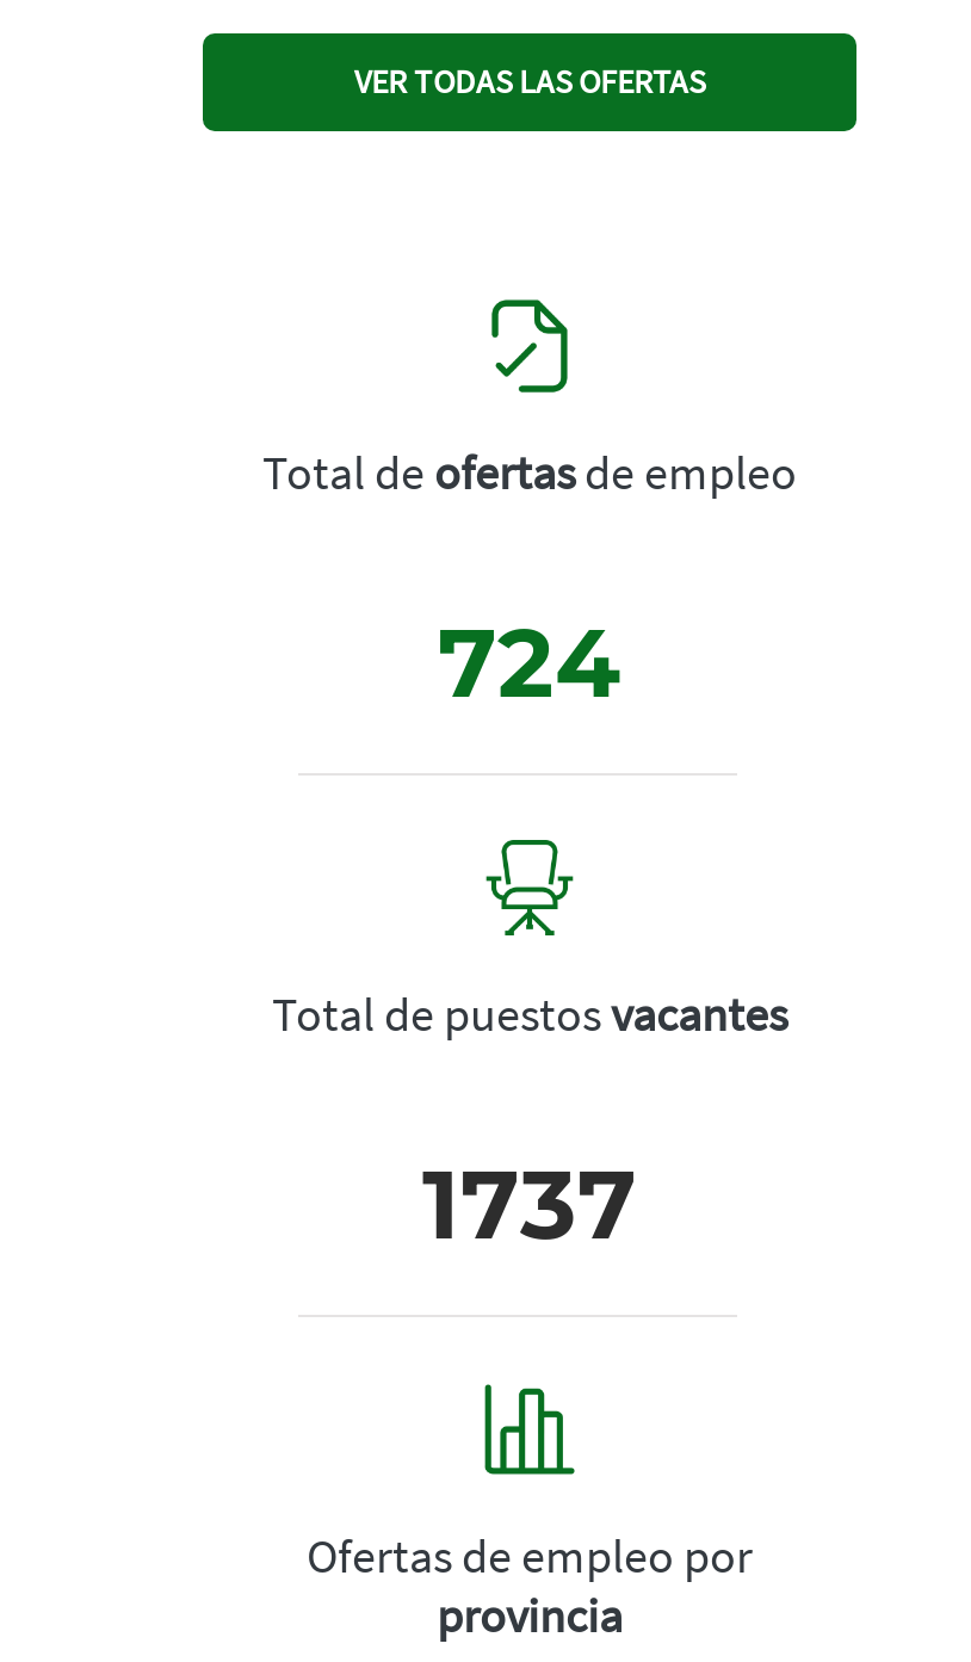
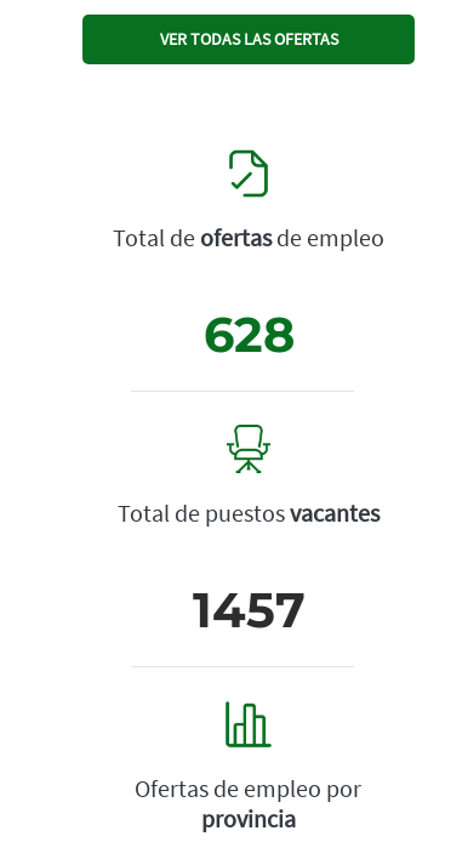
[438,604,621,721] 724 -> [203,304,294,364] 628
[422,1146,637,1263] 1737 -> [192,580,305,639] 1457

